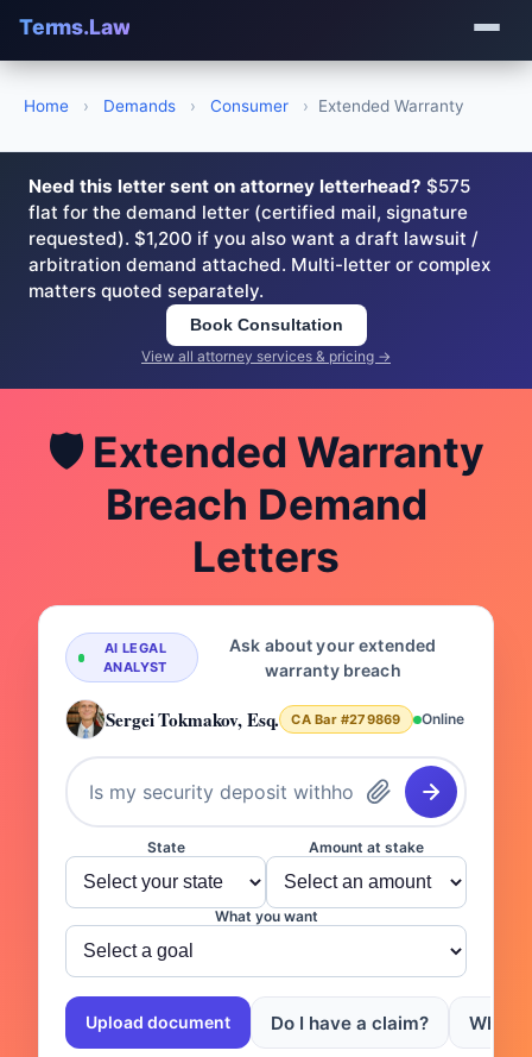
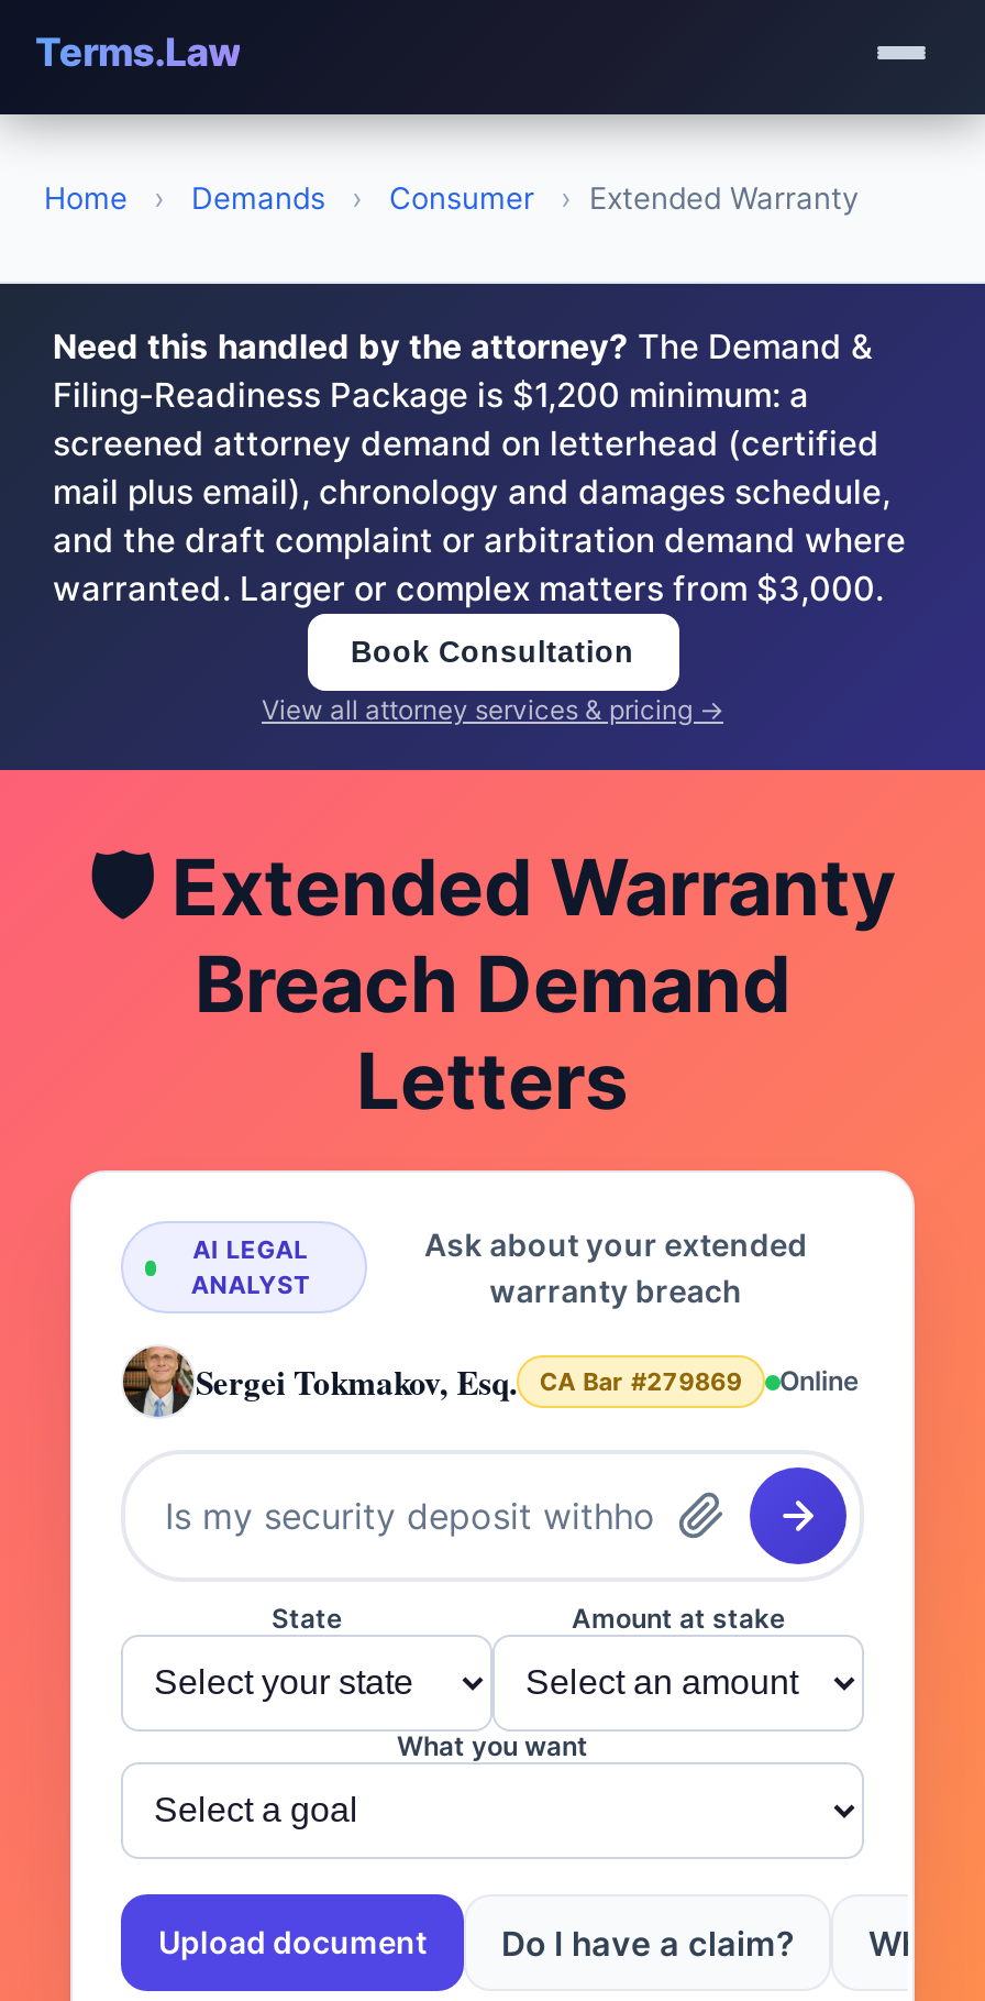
[28,175,490,302] Need this letter sent on attorney letterhead? $575 | flat for the demand letter (certified mail, signature | requested). $1,200 if you also want a draft lawsuit / | arbitration demand attached. Multi-letter or complex | matters quoted separately. -> [53,326,906,609] Need this handled by the attorney? The Demand & | Filing-Readiness Package is $1,200 minimum: a | screened attorney demand on letterhead (certified | mail plus email), chronology and damages schedule, | and the draft complaint or arbitration demand where | warranted. Larger or complex matters from $3,000.

